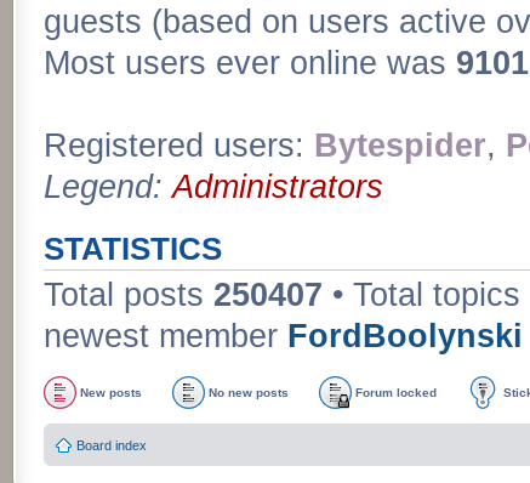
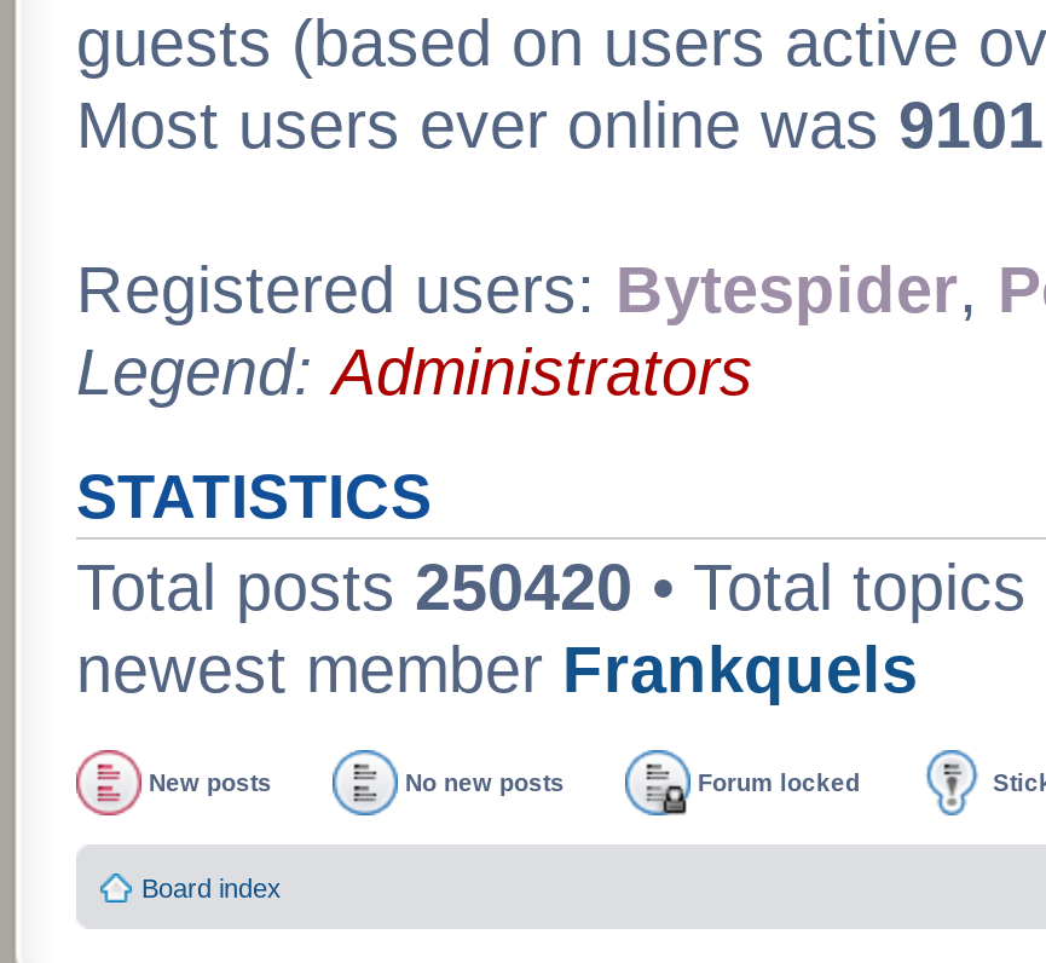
[44,276,530,312] Total posts 250407 • Total topics -> [76,550,1046,623] Total posts 250420 • Total topics
[44,317,523,354] newest member FordBoolynski -> [76,633,918,705] newest member Frankquels

